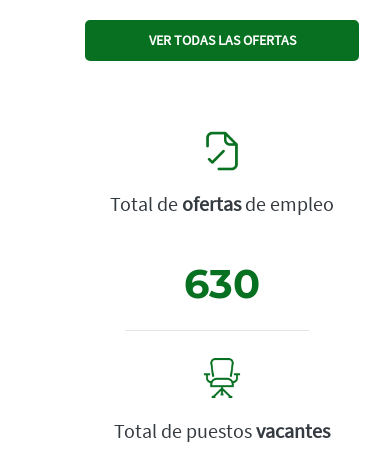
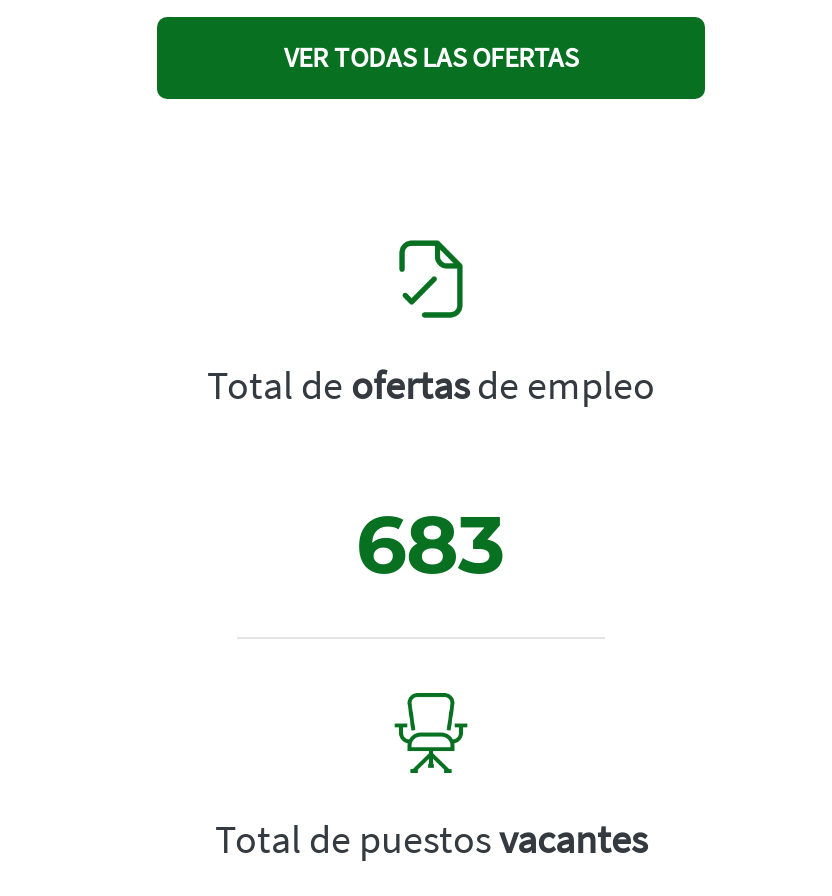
[184,259,260,308] 630 -> [356,495,506,593] 683

